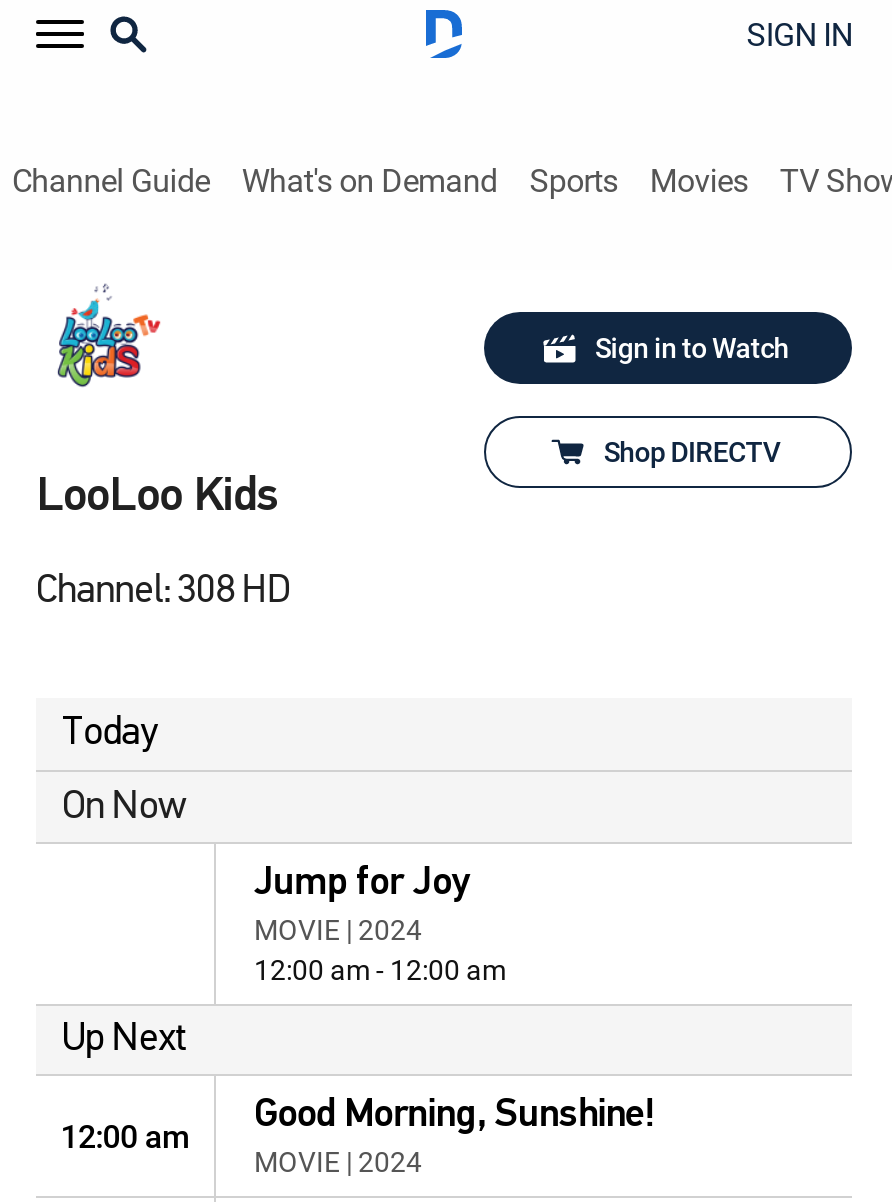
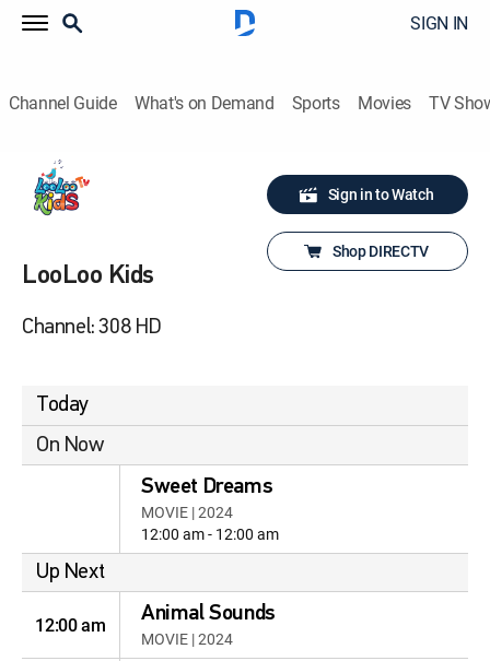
[254,864,468,904] Jump for Joy -> [141,476,273,498] Sweet Dreams
[254,1096,656,1136] Good Morning, Sunshine! -> [141,603,275,625] Animal Sounds

